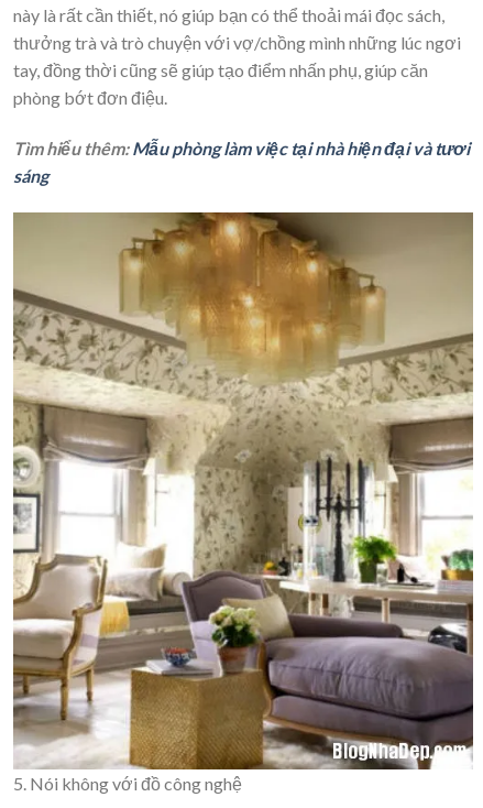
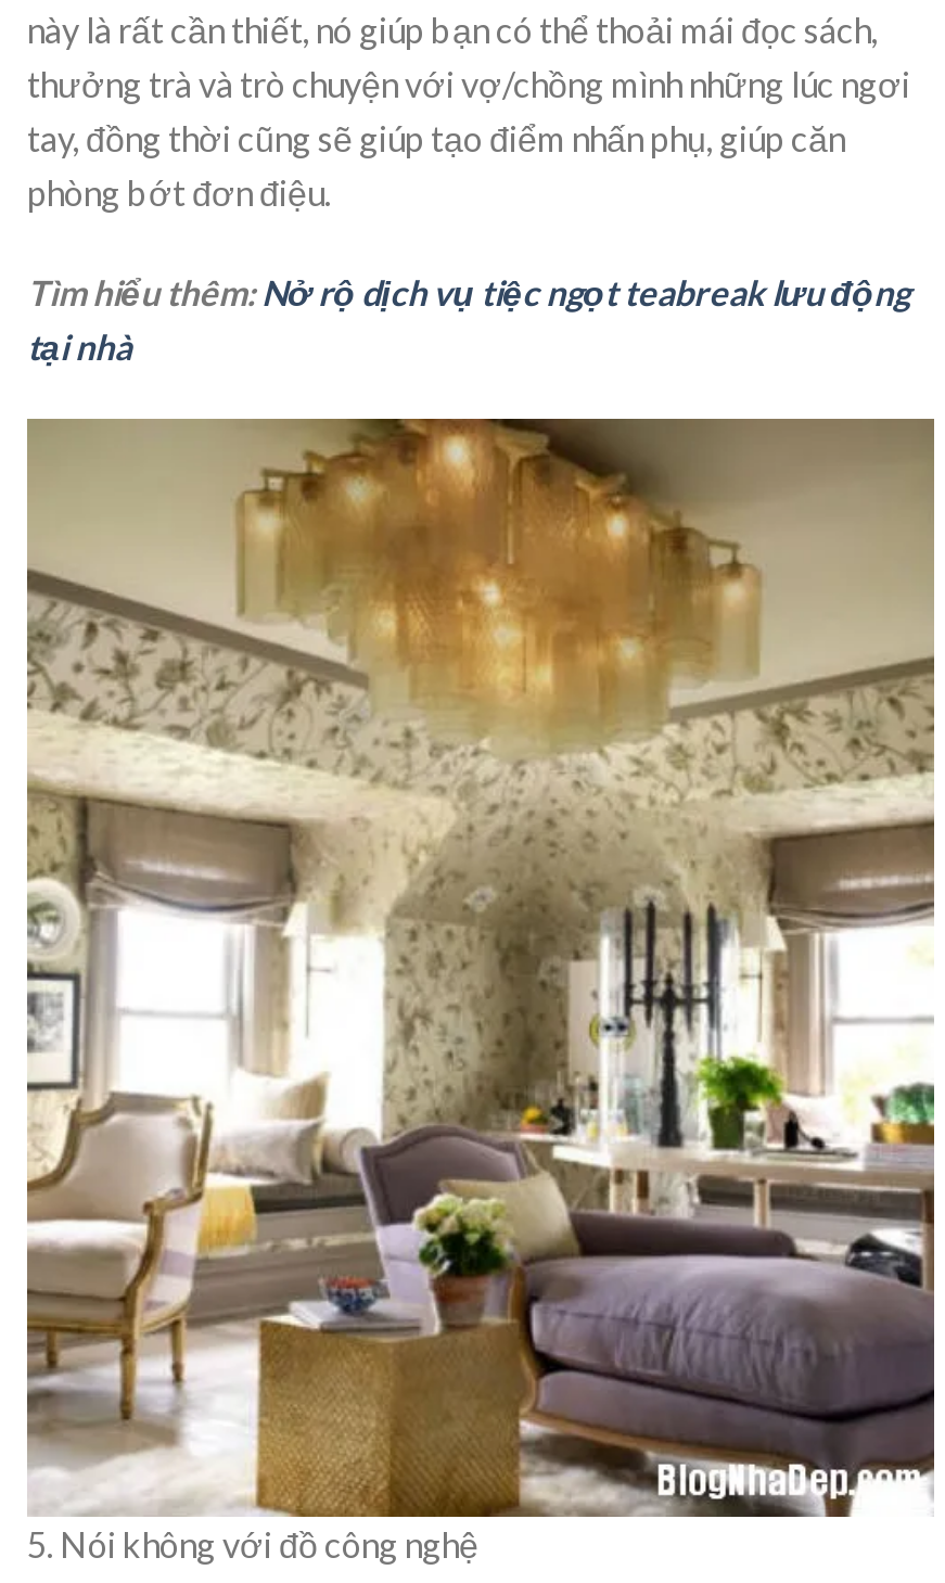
[13,137,470,186] Tìm hiểu thêm: Mẫu phòng làm việc tại nhà hiện đại và tươi | sáng -> [27,271,910,367] Tìm hiểu thêm: Nở rộ dịch vụ tiệc ngọt teabreak lưu động | tại nhà

